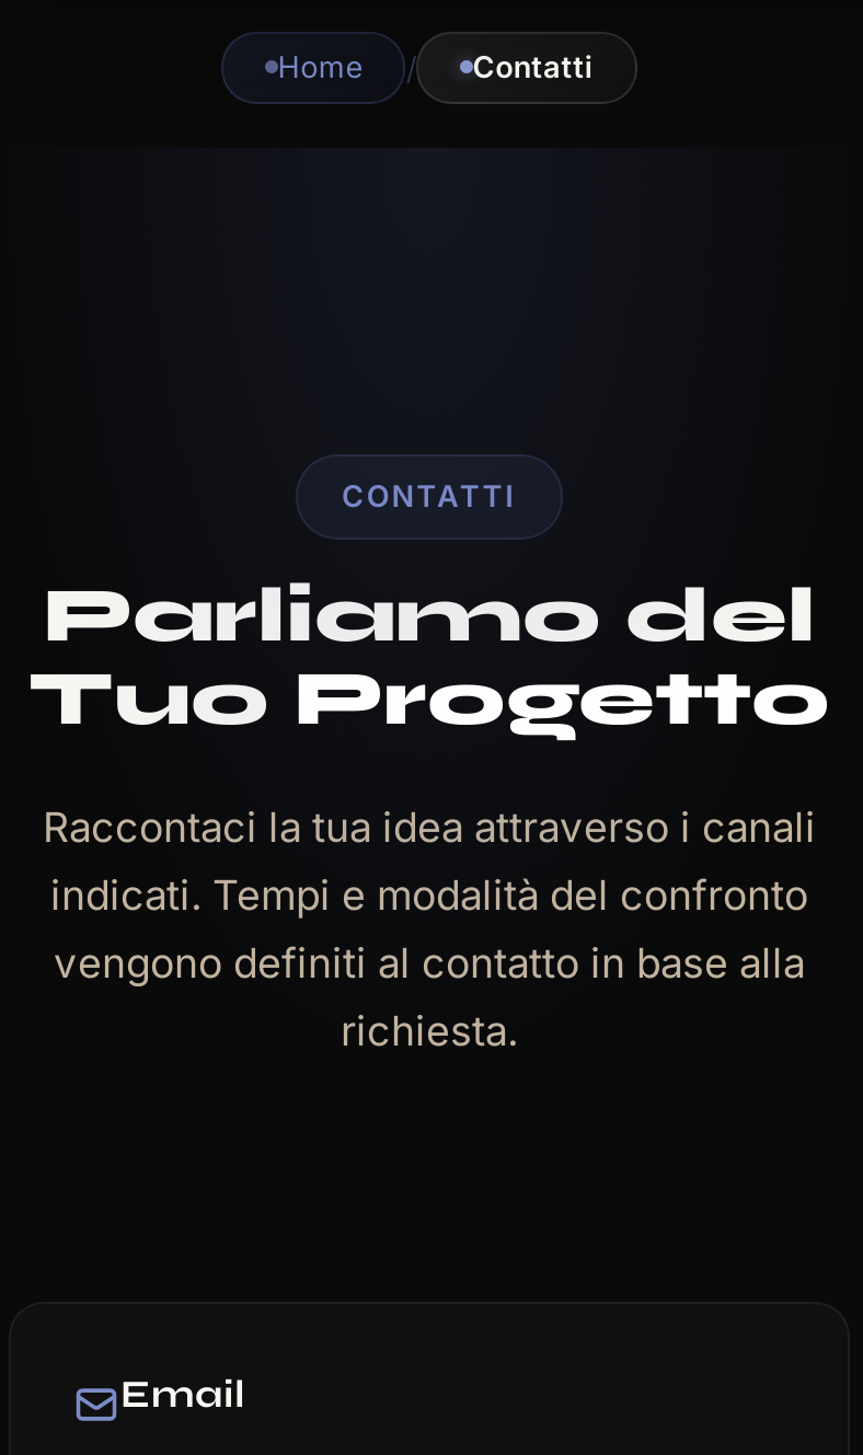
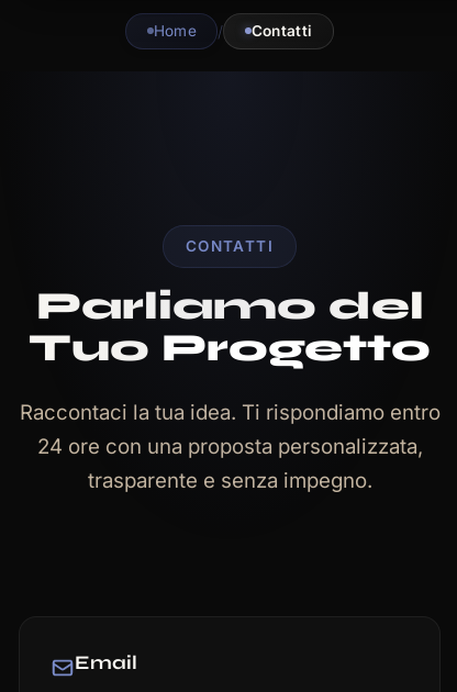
[43,802,816,1056] Raccontaci la tua idea attraverso i canali | indicati. Tempi e modalità del confronto | vengono definiti al contatto in base alla | richiesta. -> [19,399,440,493] Raccontaci la tua idea. Ti rispondiamo entro | 24 ore con una proposta personalizzata, | trasparente e senza impegno.

